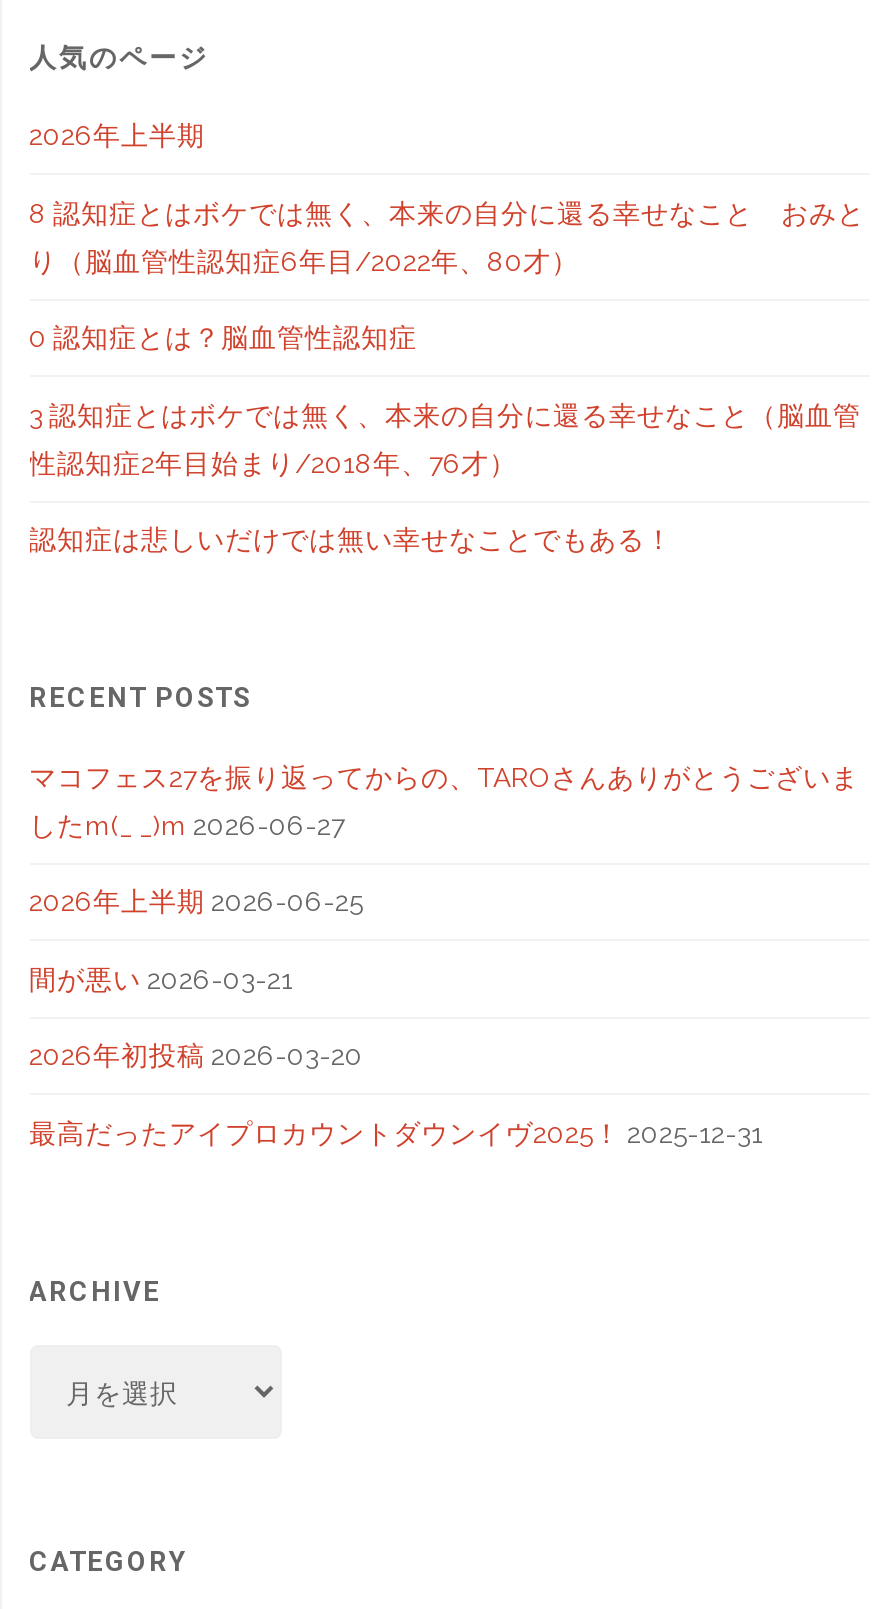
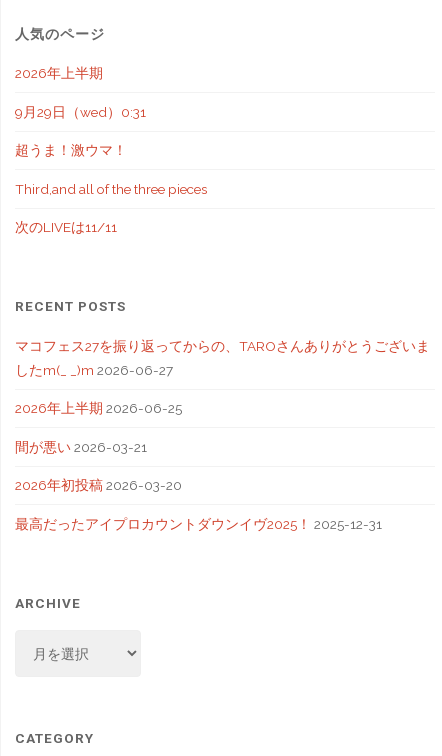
[29,197,865,556] 8 認知症とはボケでは無く、本来の自分に還る幸せなこと おみと | り（脳血管性認知症6年目/2022年、80才） | 0 認知症とは？脳血管性認知症 | 3 認知症とはボケでは無く、本来の自分に還る幸せなこと（脳血管 | 性認知症2年目始まり/2018年、76才） | 認知症は悲しいだけでは無い幸せなことでもある！ -> [14,104,206,235] 9月29日（wed）0:31 | 超うま！激ウマ！ | Third,and all of the three pieces | 次のLIVEは11/11

